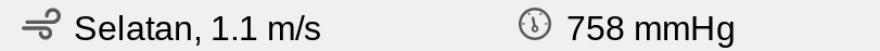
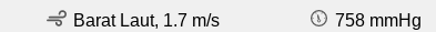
[74,9,321,46] Selatan, 1.1 m/s -> [73,11,220,30] Barat Laut, 1.7 m/s

